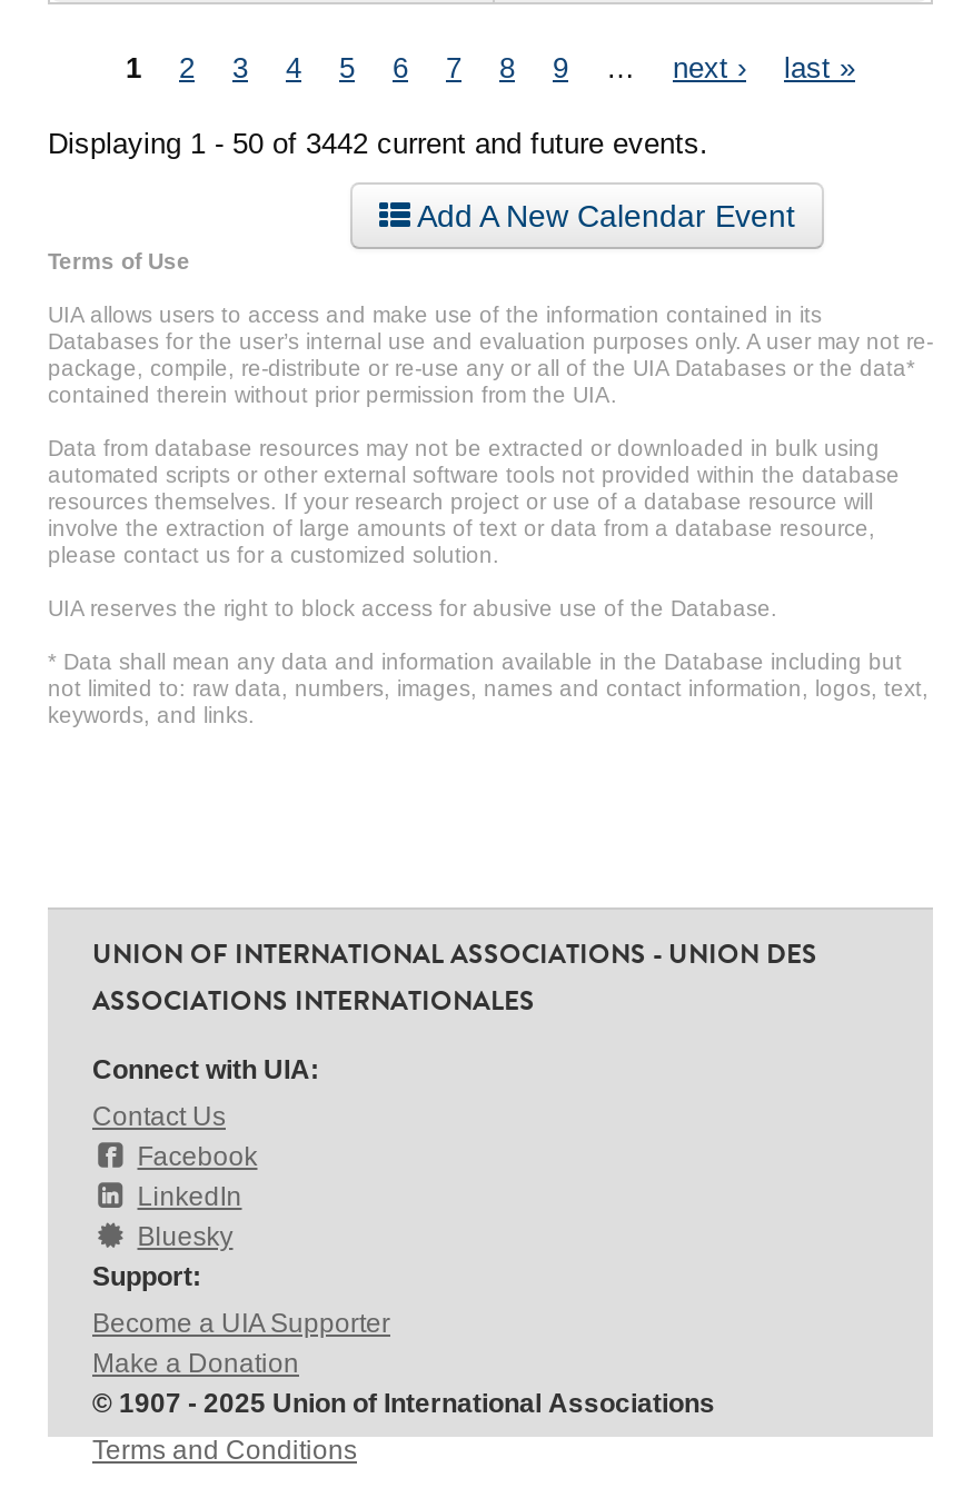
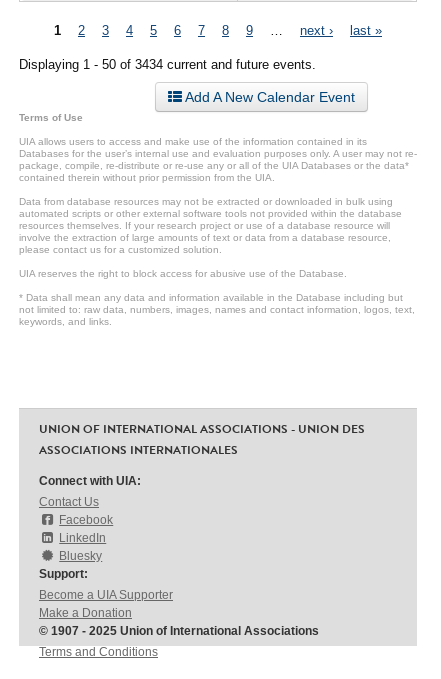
[48,127,708,160] Displaying 1 - 50 of 3442 current and future events. -> [19,57,316,72] Displaying 1 - 50 of 3434 current and future events.

